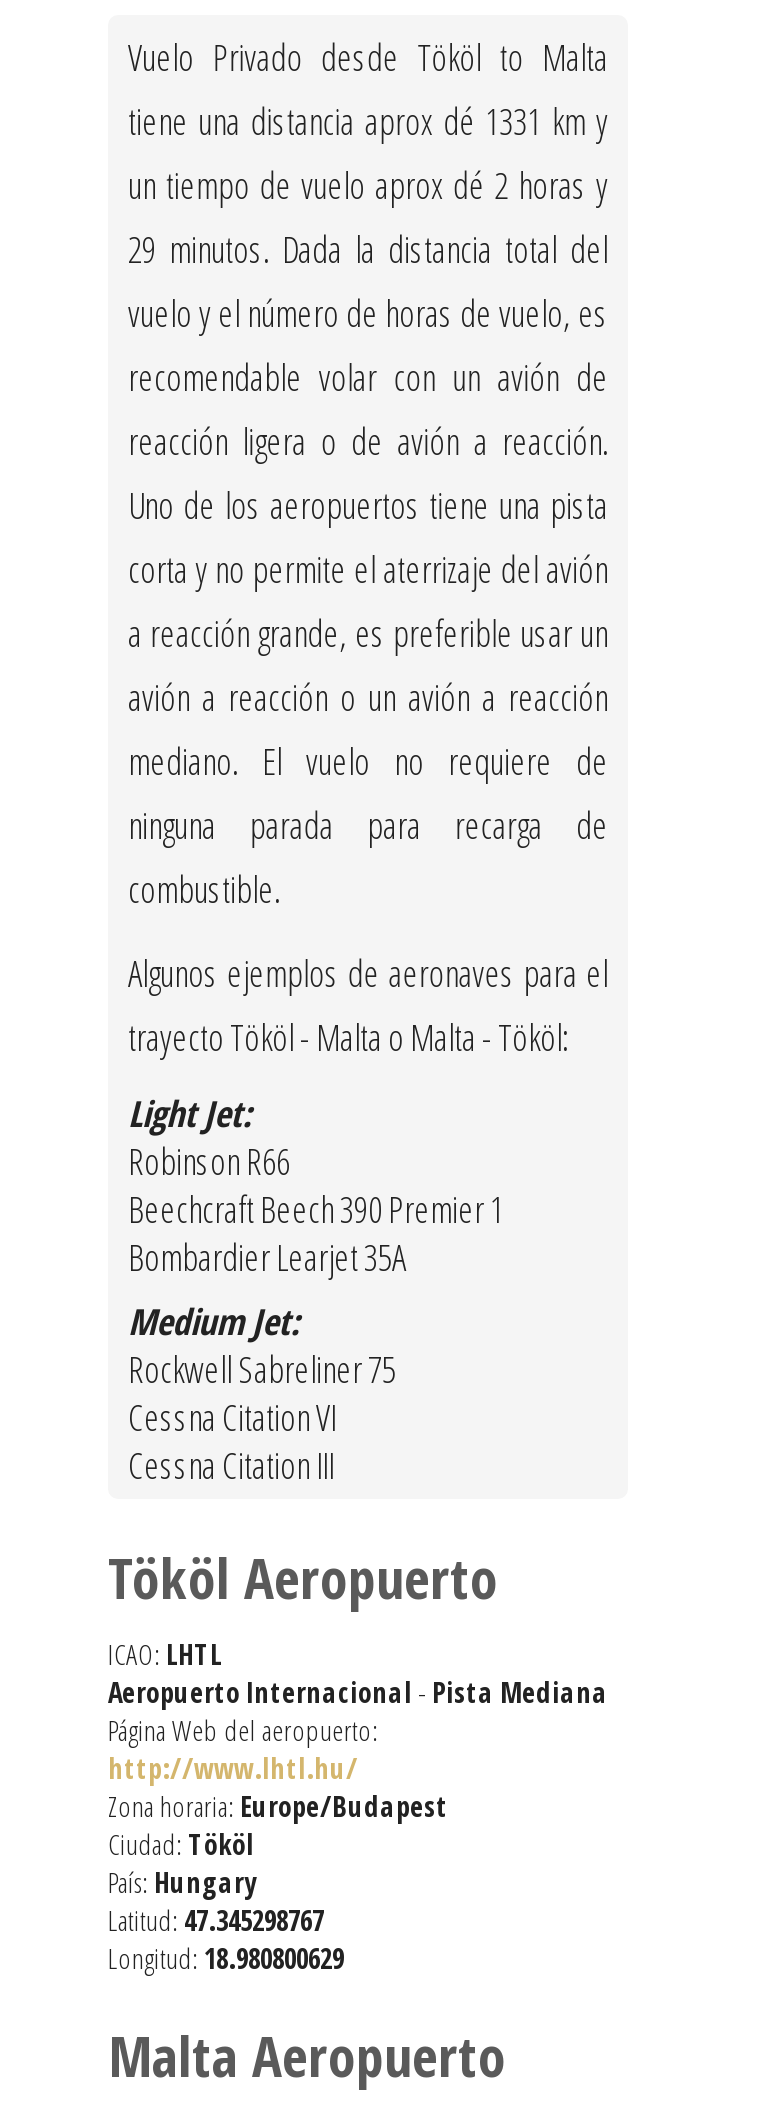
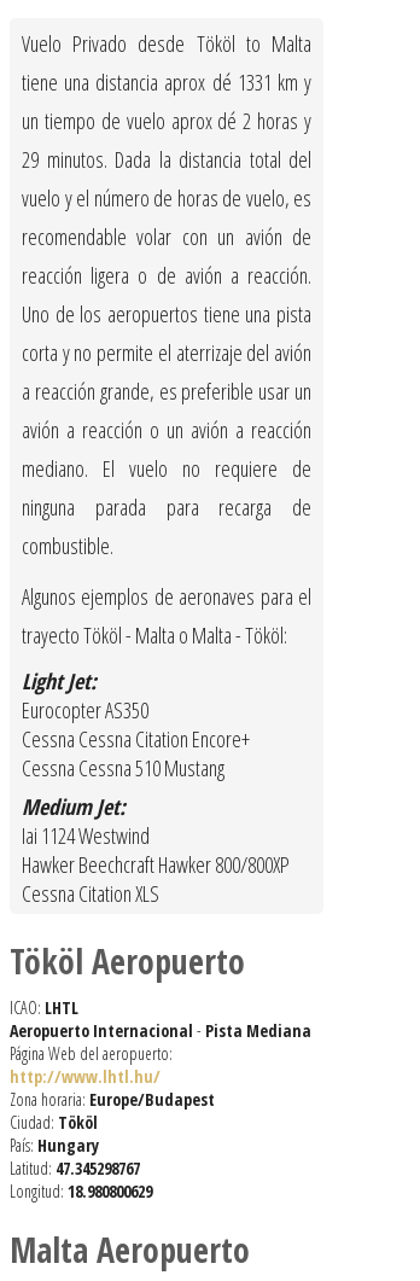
[128,1138,504,1282] Robinson R66 | Beechcraft Beech 390 Premier 1 | Bombardier Learjet 35A -> [22,696,250,783] Eurocopter AS350 | Cessna Cessna Citation Encore+ | Cessna Cessna 510 Mustang
[128,1346,396,1490] Rockwell Sabreliner 75 | Cessna Citation VI | Cessna Citation III -> [22,821,290,908] Iai 1124 Westwind | Hawker Beechcraft Hawker 800/800XP | Cessna Citation XLS

